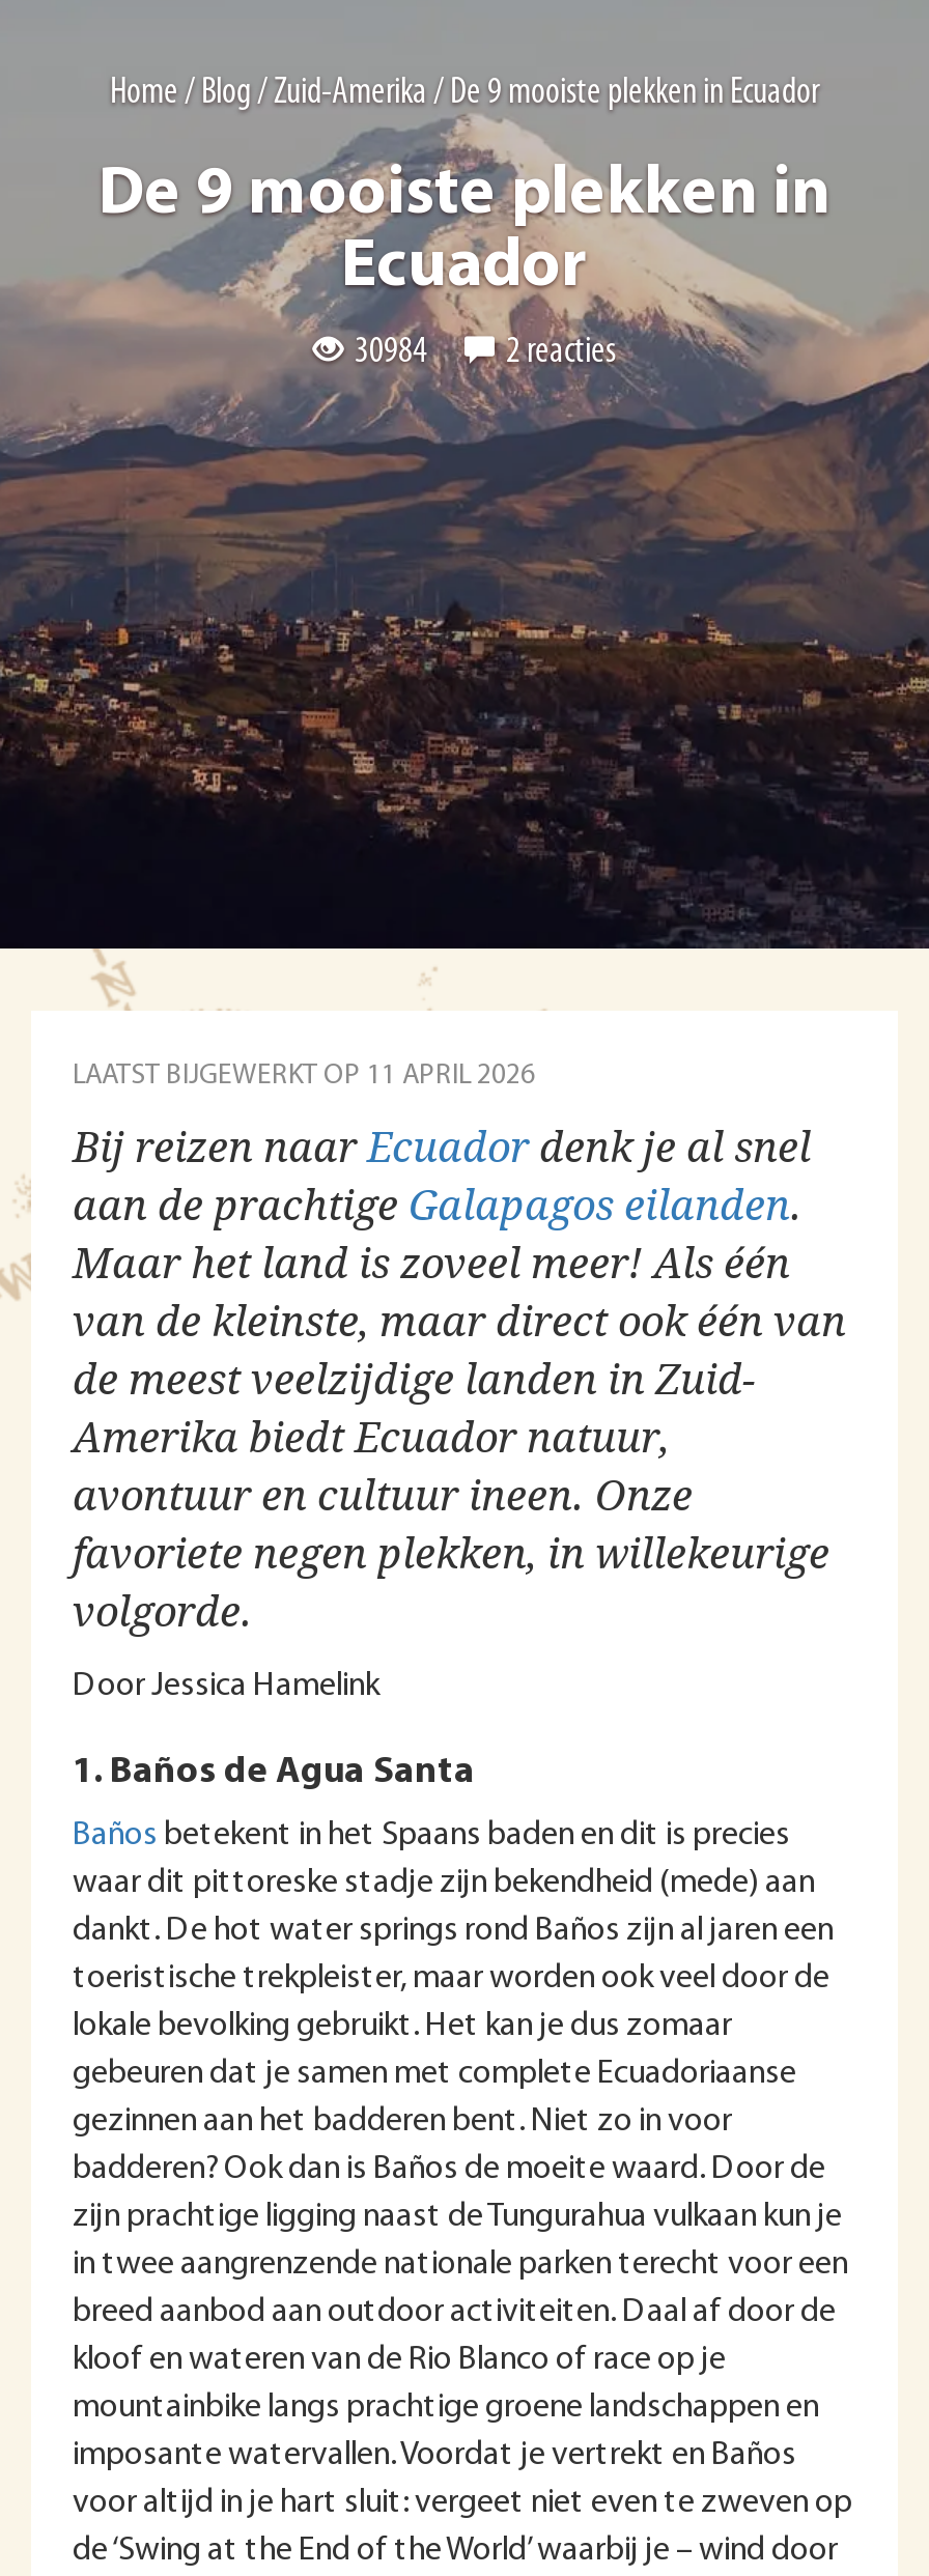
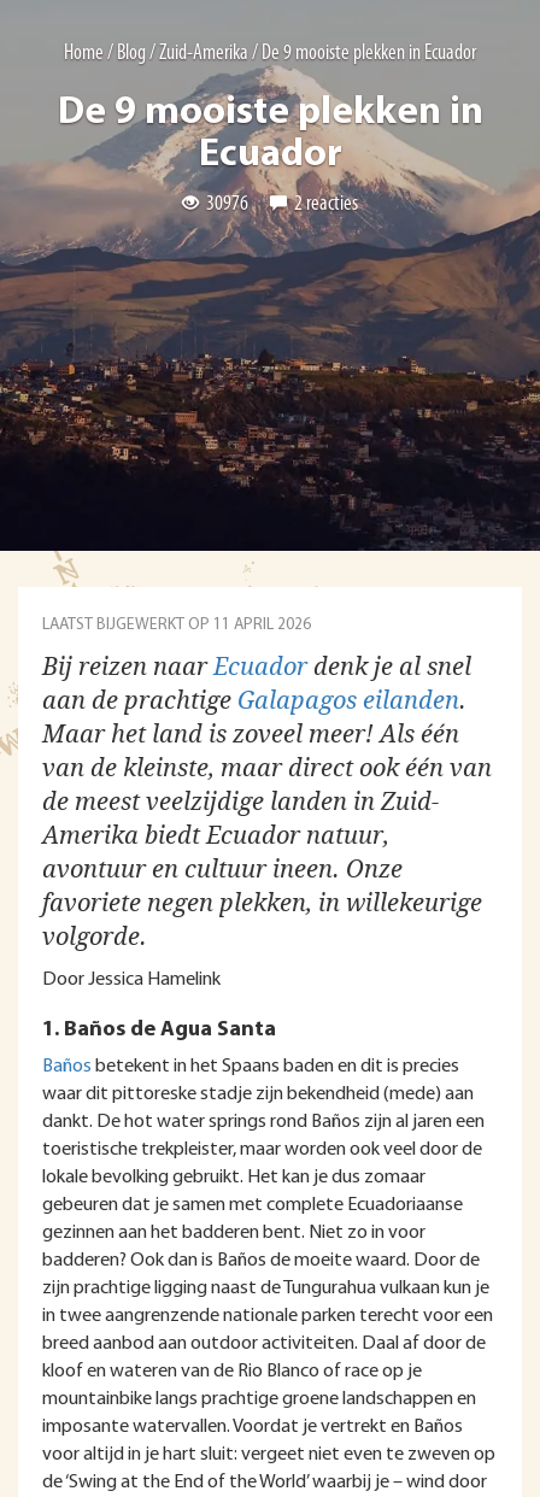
[348,333,427,372] 30984 -> [202,193,248,216] 30976

